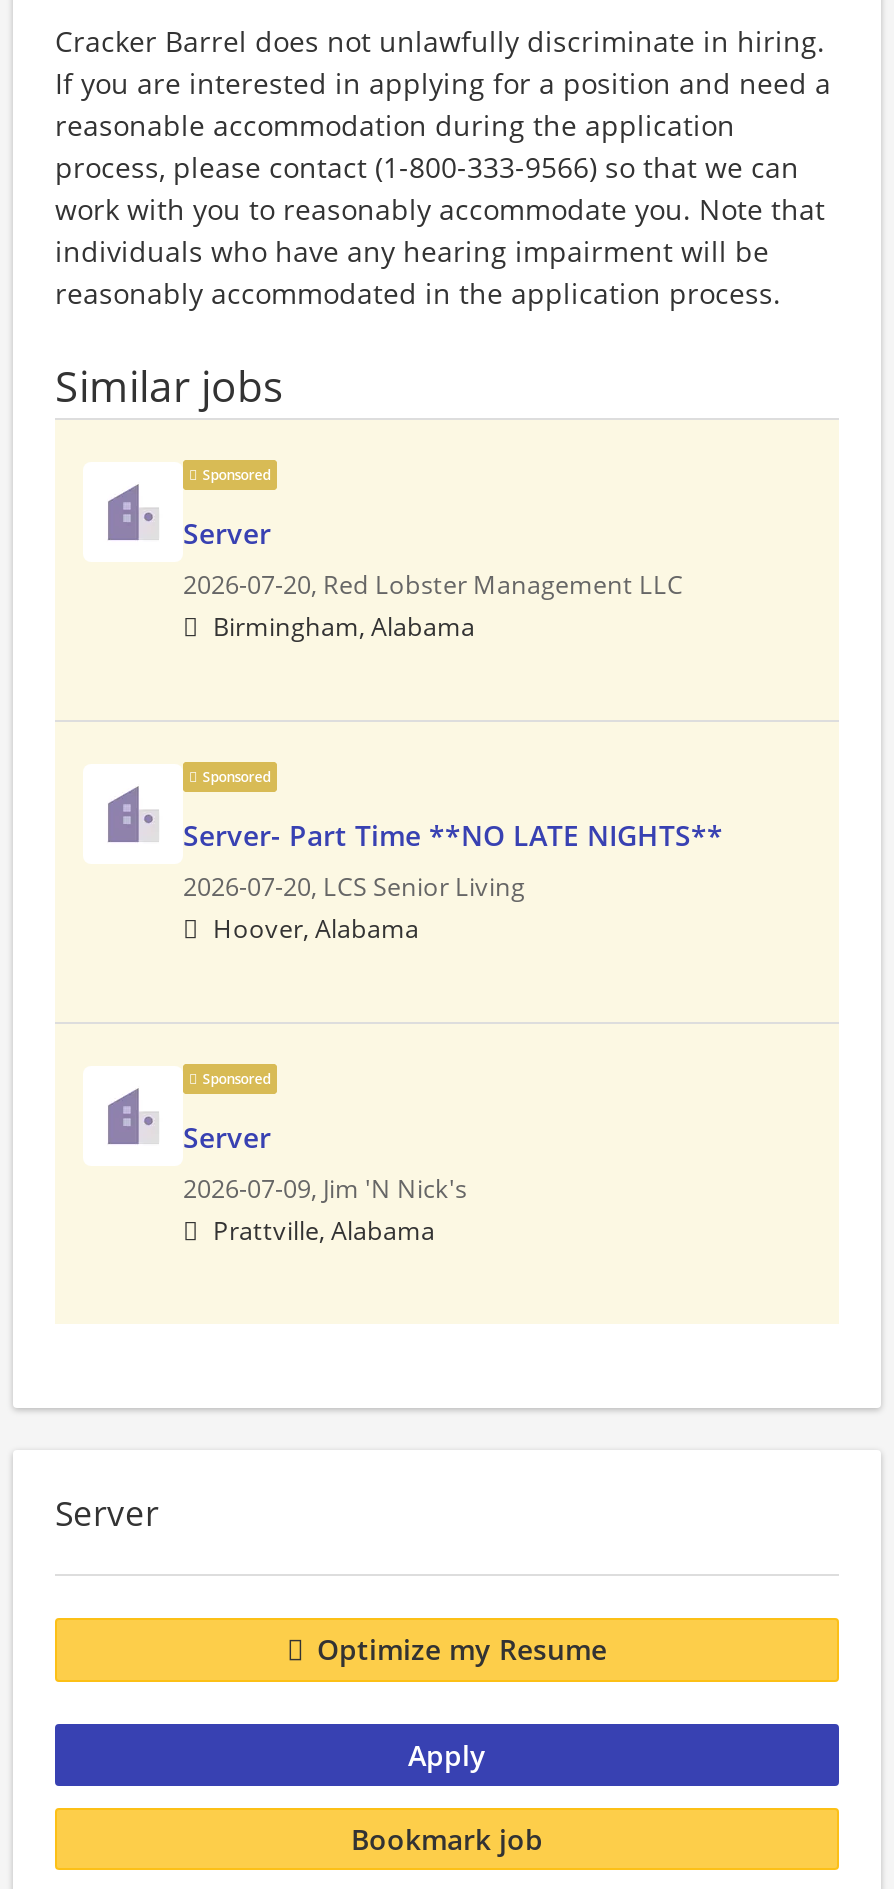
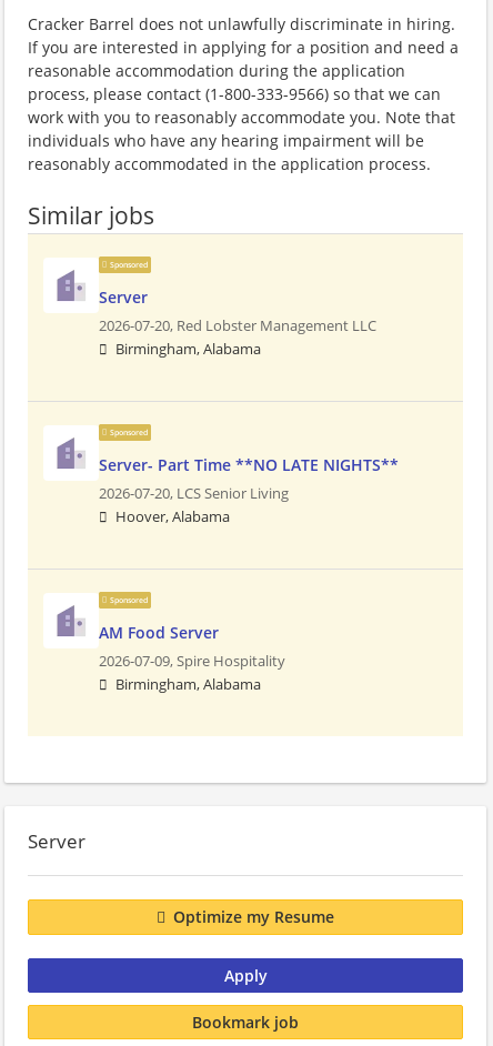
[183,1118,467,1248] Server | 2026-07-09, Jim 'N Nick's | Prattville, Alabama -> [99,622,285,694] AM Food Server | 2026-07-09, Spire Hospitality | Birmingham, Alabama

